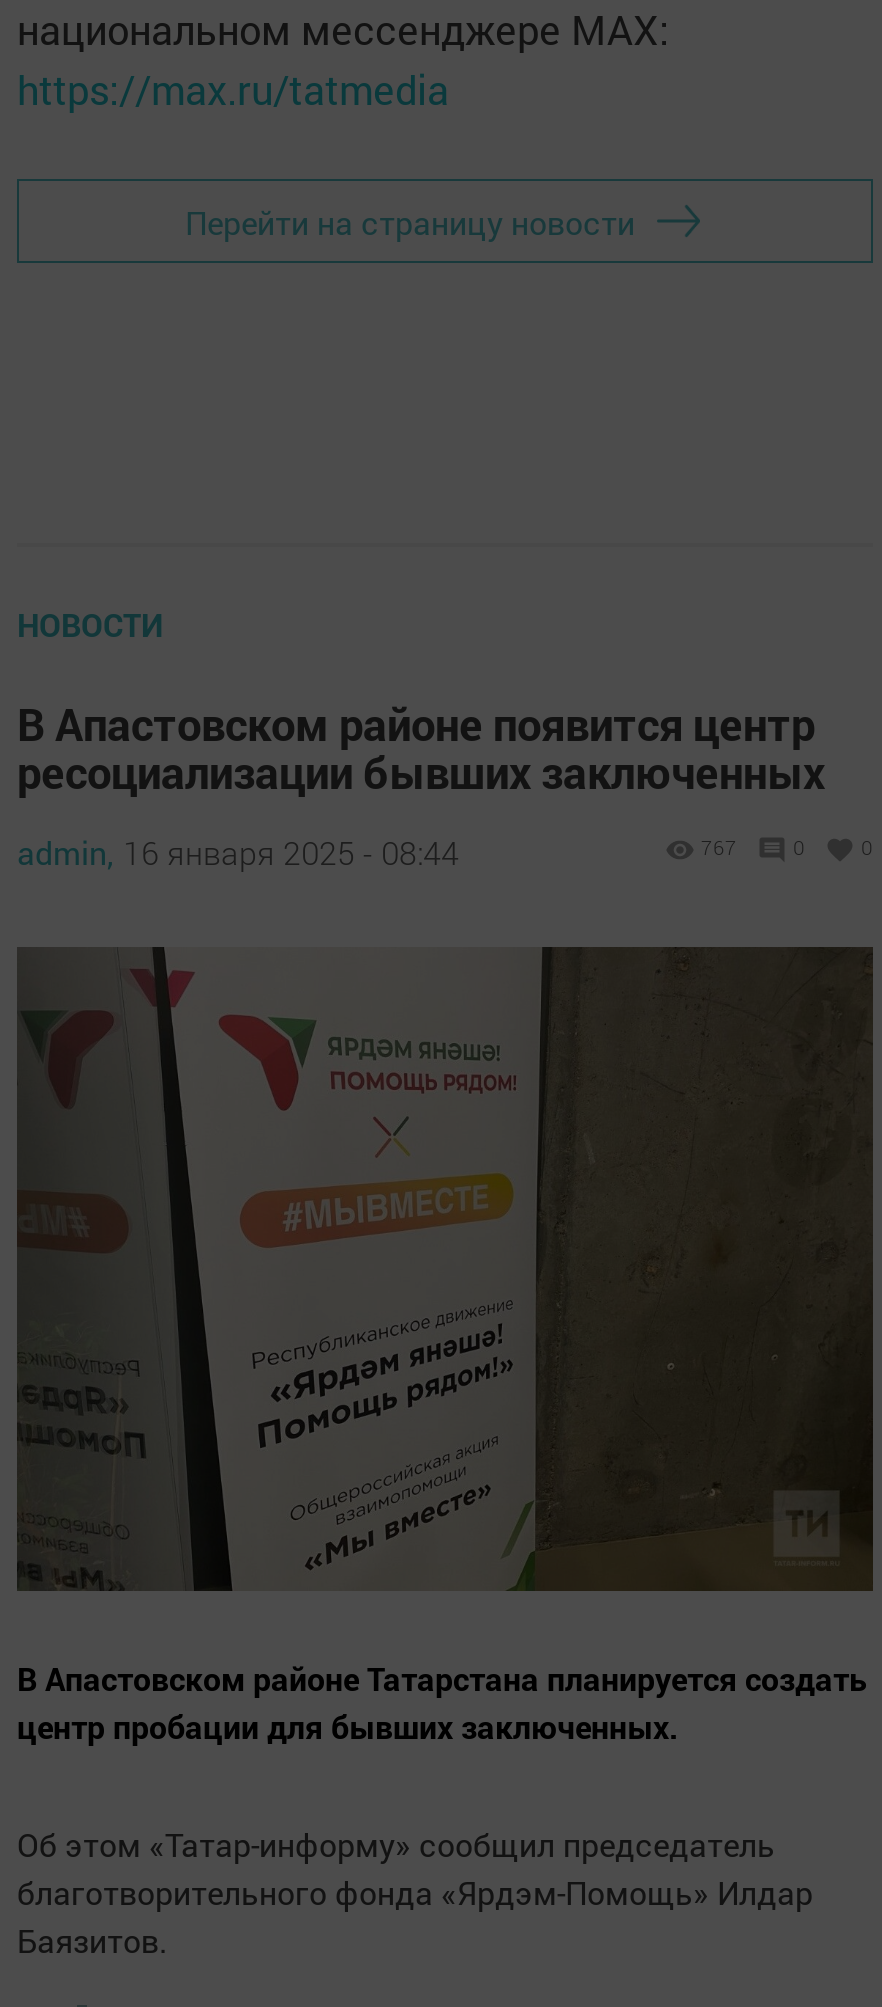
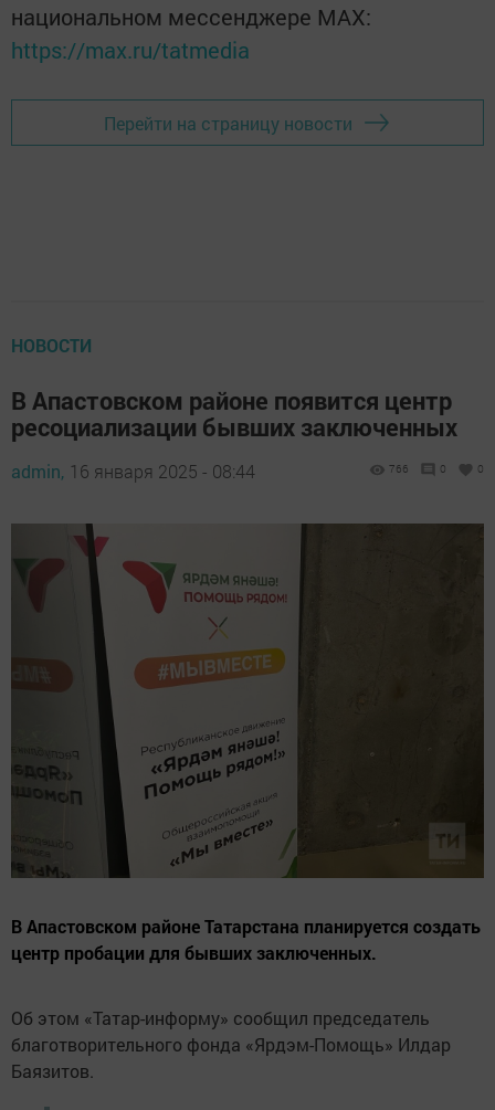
[701,836,737,862] 767 -> [389,462,409,476] 766

